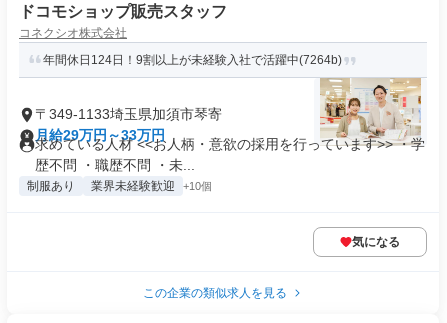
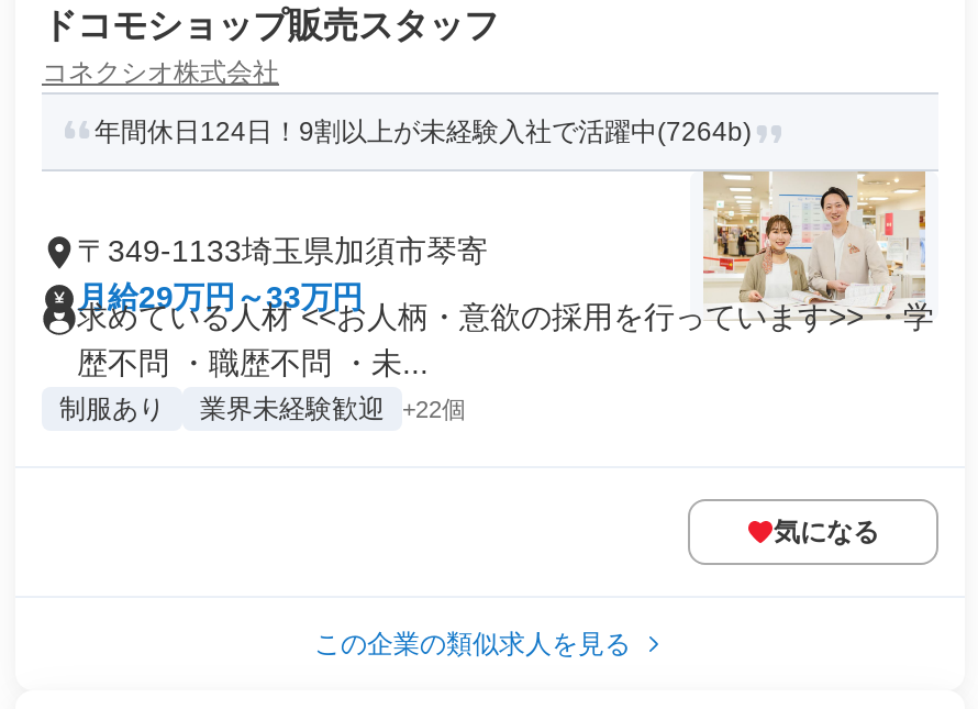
[27,179,212,193] 制服あり 業界未経験歓迎 +10個 -> [59,394,466,424] 制服あり 業界未経験歓迎 +22個

